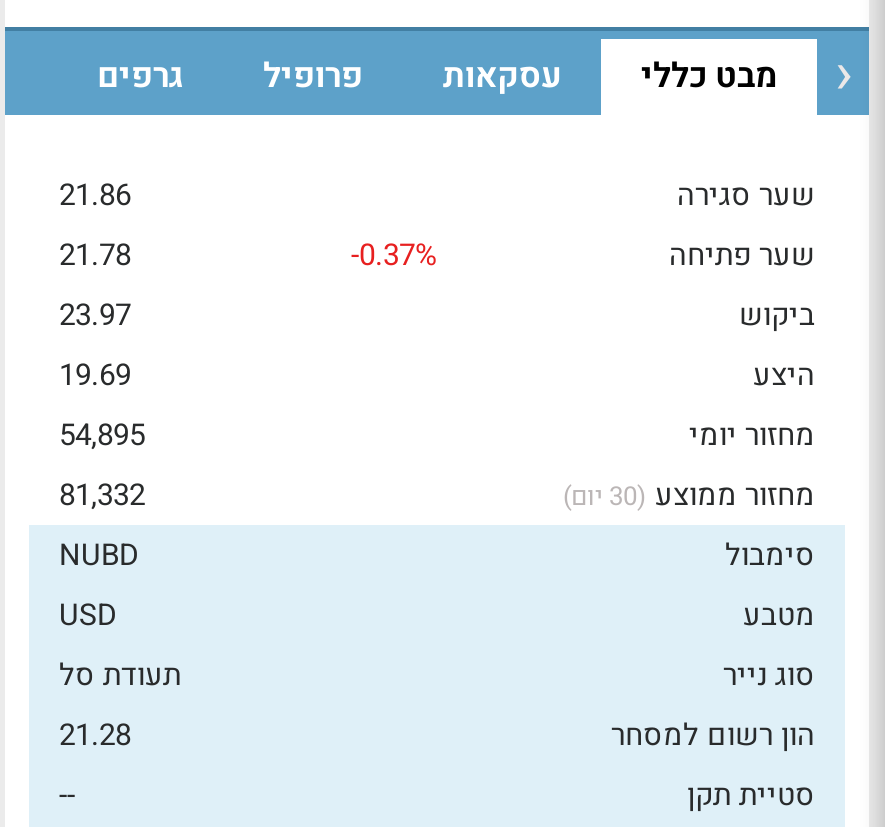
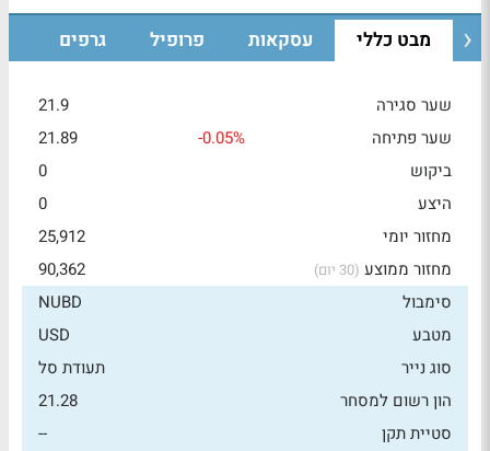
[59,173,131,217] 21.86 -> [38,93,69,117] 21.9
[59,233,131,277] 21.78 -> [38,126,78,150] 21.89
[351,233,437,277] -0.37% -> [198,126,245,150] -0.05%
[59,293,131,337] 23.97 -> [38,159,47,183] 0
[59,353,131,397] 19.69 -> [38,192,47,216] 0
[59,413,145,457] 54,895 -> [38,225,85,249] 25,912
[59,473,145,517] 81,332 -> [38,257,85,282] 90,362

